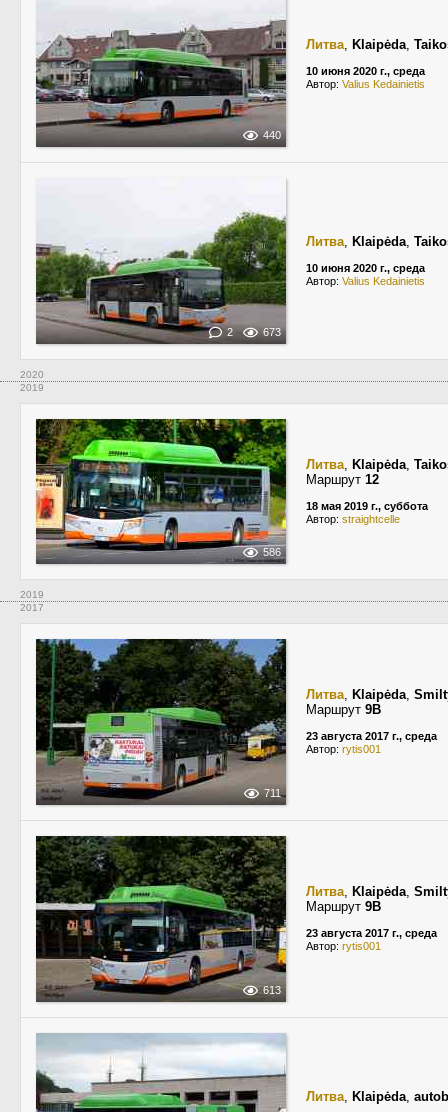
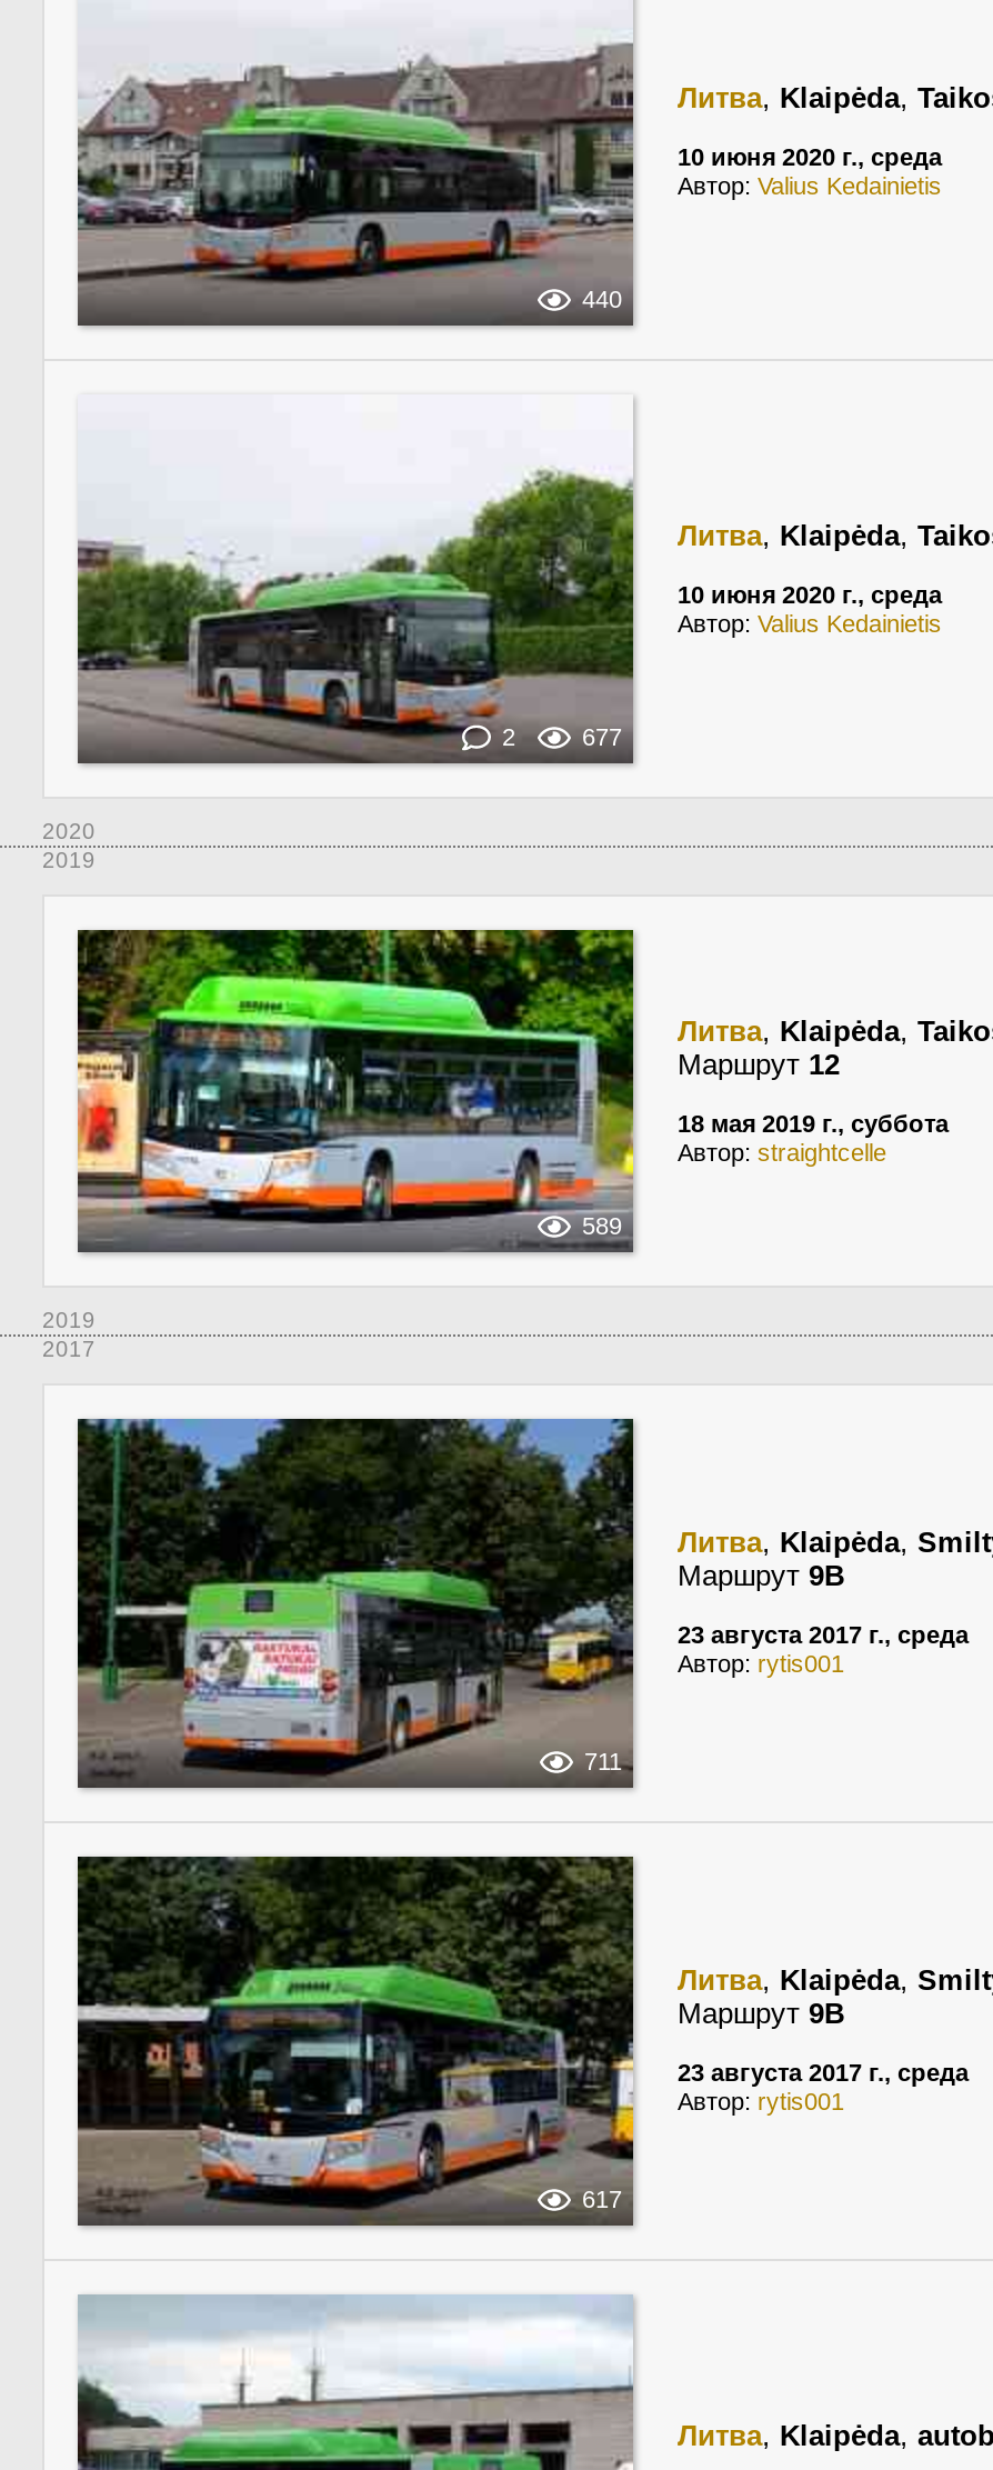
[263,326,281,338] 673 -> [582,723,622,750] 677
[263,546,281,558] 586 -> [582,1212,622,1239] 589
[263,984,281,996] 613 -> [582,2186,622,2212] 617

